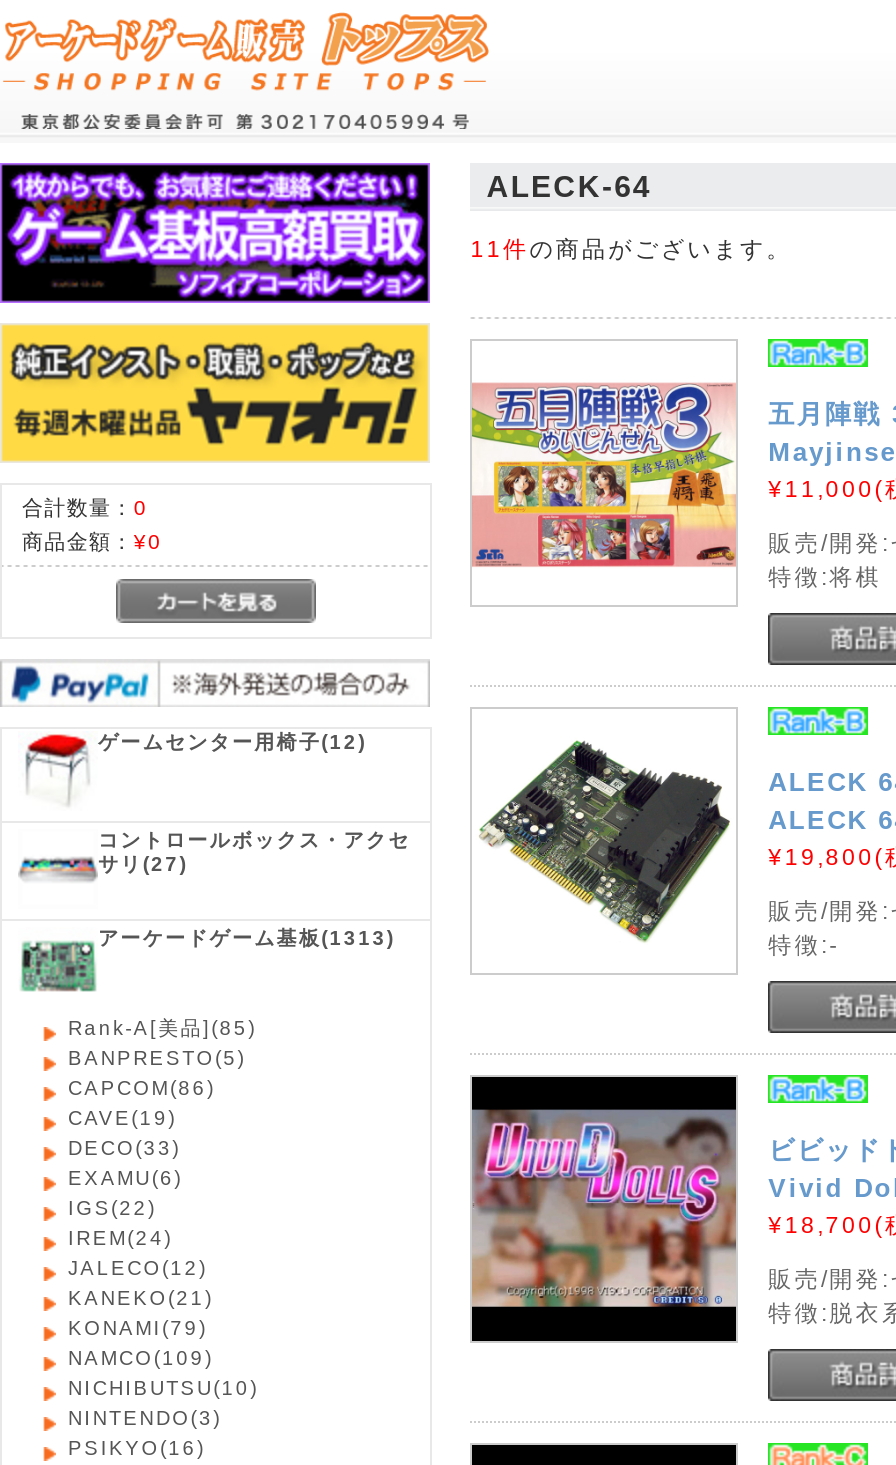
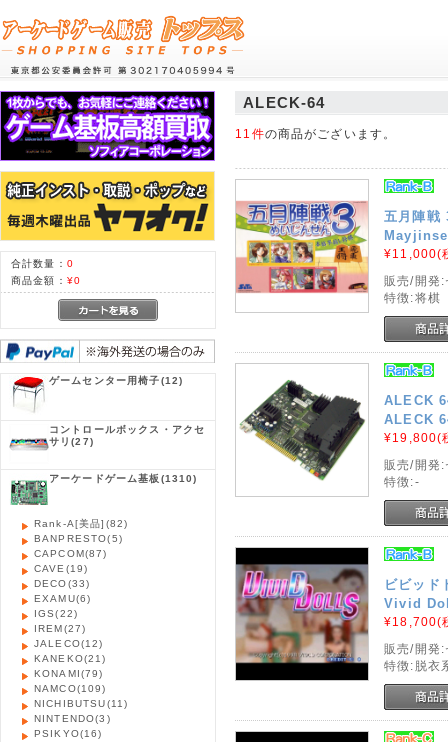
[98,927,395,949] アーケードゲーム基板(1313) -> [49,473,198,484] アーケードゲーム基板(1310)
[68,1017,256,1039] Rank-A[美品] (85) -> [34,518,128,529] Rank-A[美品] (82)
[68,1077,215,1099] CAPCOM (86) -> [34,548,108,559] CAPCOM (87)
[68,1227,173,1249] IREM (24) -> [34,623,86,634] IREM (27)
[68,1377,258,1399] NICHIBUTSU (10) -> [34,698,128,709] NICHIBUTSU (11)

